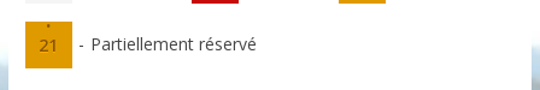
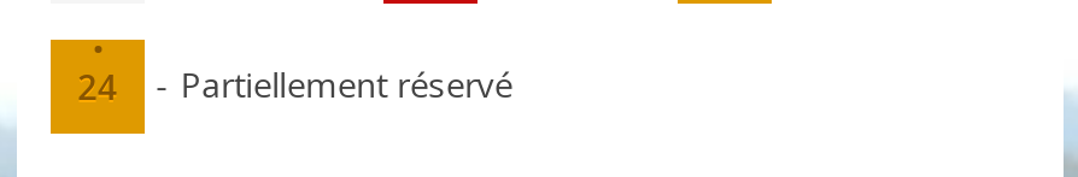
[39,33,256,57] 21 - Partiellement réservé -> [78,62,513,110] 24 - Partiellement réservé

